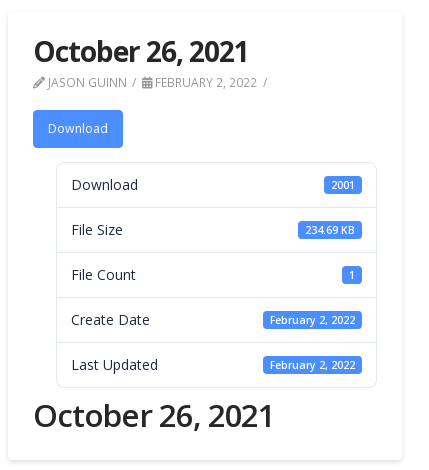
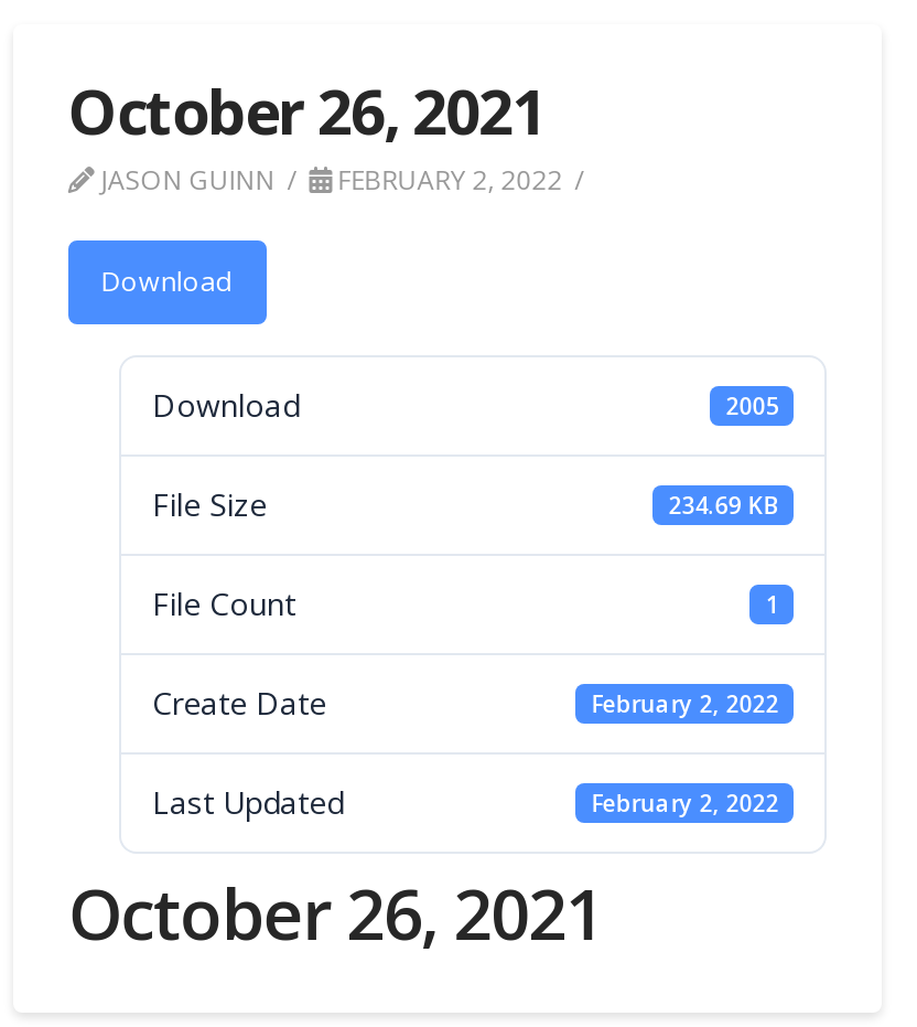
[331,178,355,192] 2001 -> [726,390,779,421] 2005

